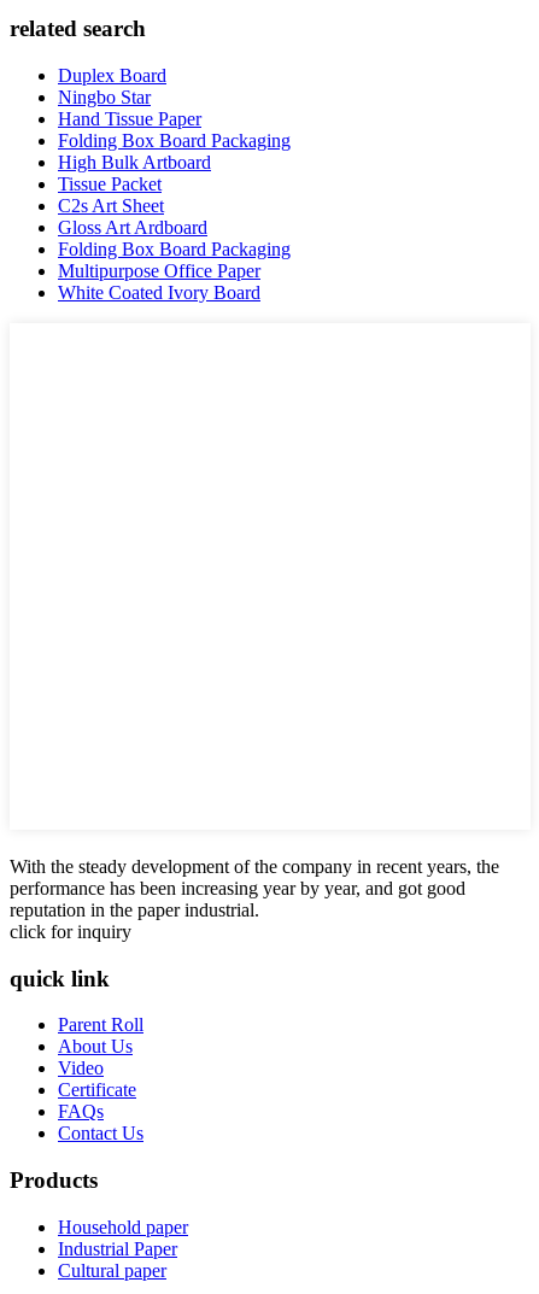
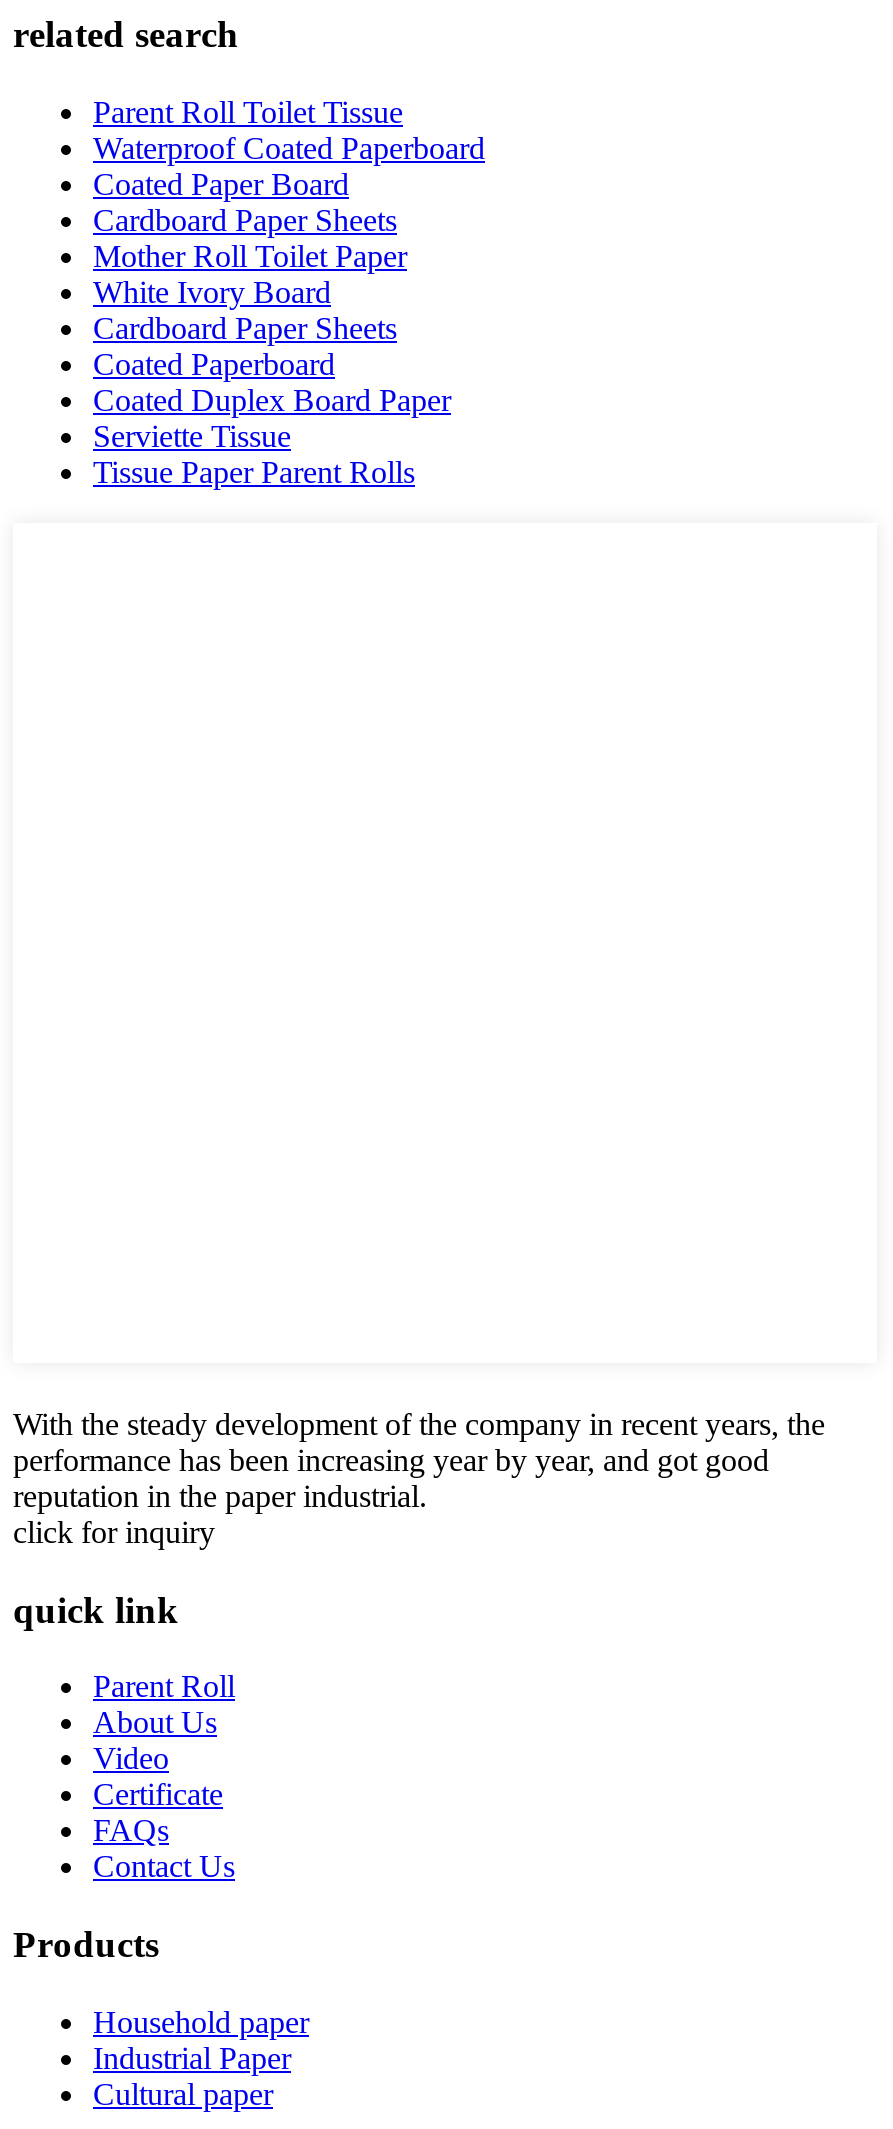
[58,65,291,303] Duplex Board | Ningbo Star | Hand Tissue Paper | Folding Box Board Packaging | High Bulk Artboard | Tissue Packet | C2s Art Sheet | Gloss Art Ardboard | Folding Box Board Packaging | Multipurpose Office Paper | White Coated Ivory Board -> [93,95,485,489] Parent Roll Toilet Tissue | Waterproof Coated Paperboard | Coated Paper Board | Cardboard Paper Sheets | Mother Roll Toilet Paper | White Ivory Board | Cardboard Paper Sheets | Coated Paperboard | Coated Duplex Board Paper | Serviette Tissue | Tissue Paper Parent Rolls

